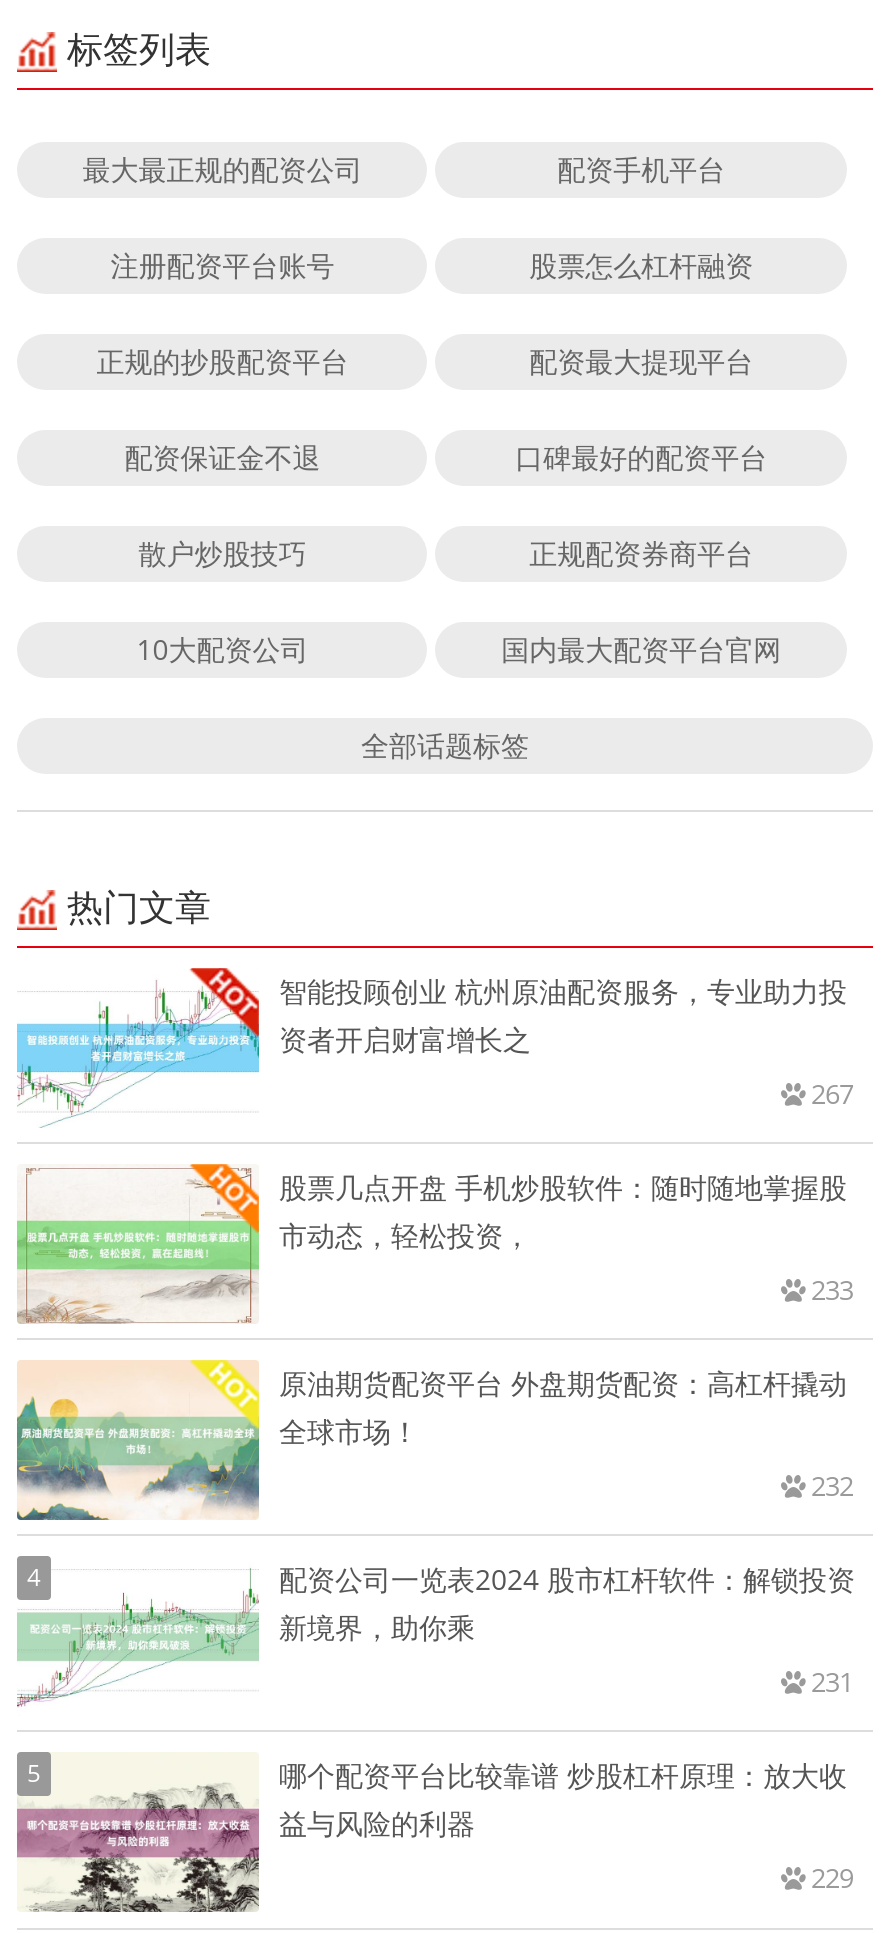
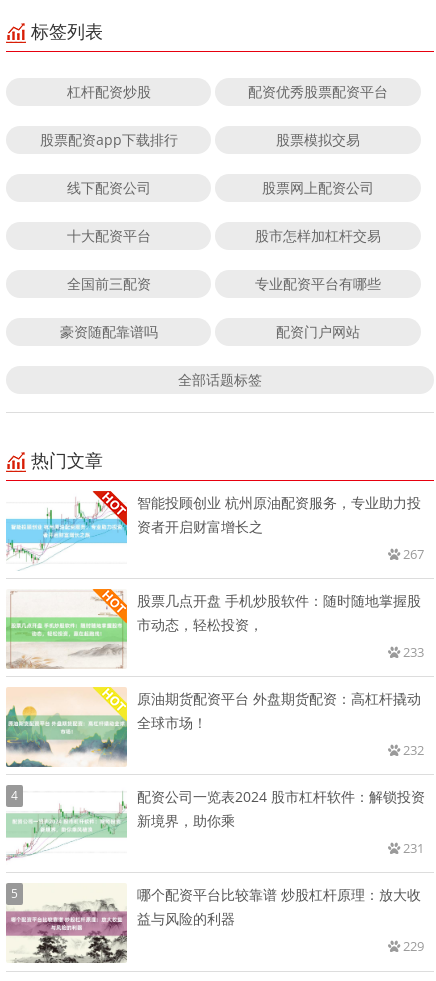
[82,150,725,188] 最大最正规的配资公司 | 配资手机平台 -> [67,82,388,101] 杠杆配资炒股 | 配资优秀股票配资平台
[110,246,753,284] 注册配资平台账号 | 股票怎么杠杆融资 -> [40,130,360,149] 股票配资app下载排行 | 股票模拟交易
[96,342,753,380] 正规的抄股配资平台 | 配资最大提现平台 -> [67,178,374,197] 线下配资公司 | 股票网上配资公司
[124,438,767,476] 配资保证金不退 | 口碑最好的配资平台 -> [67,226,381,245] 十大配资平台 | 股市怎样加杠杆交易
[138,534,753,572] 散户炒股技巧 | 正规配资券商平台 -> [67,274,381,293] 全国前三配资 | 专业配资平台有哪些
[136,630,781,668] 10大配资公司 | 国内最大配资平台官网 -> [60,322,360,341] 豪资随配靠谱吗 | 配资门户网站

